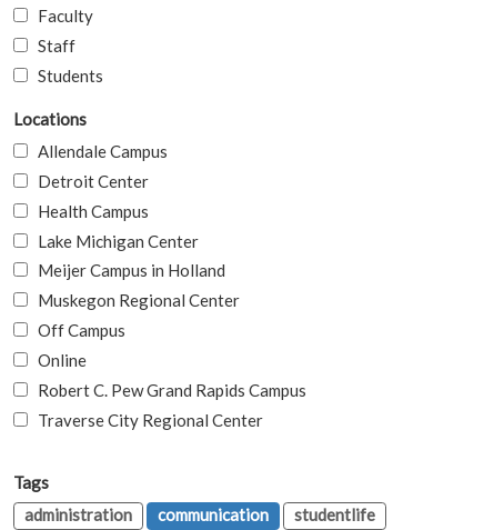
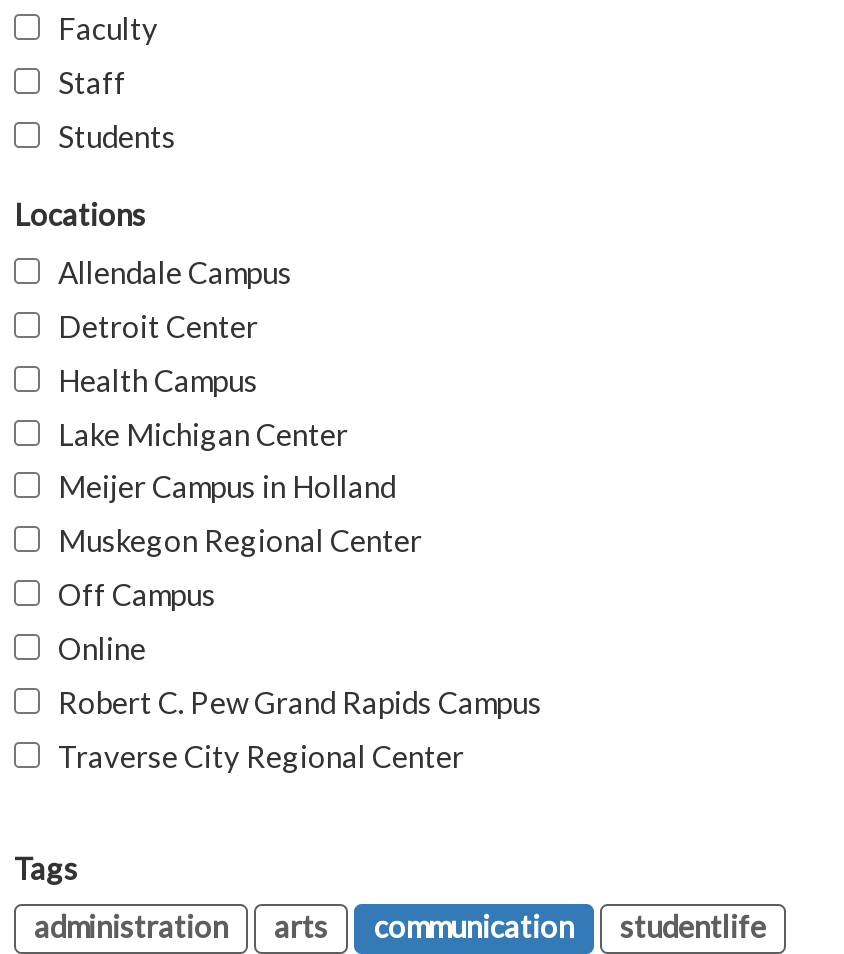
none -> [274,909,328,945] arts

